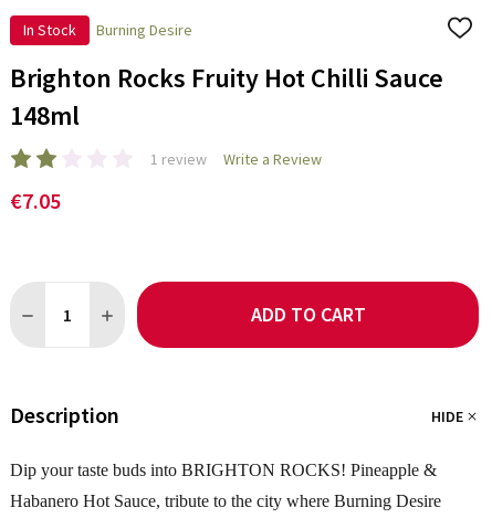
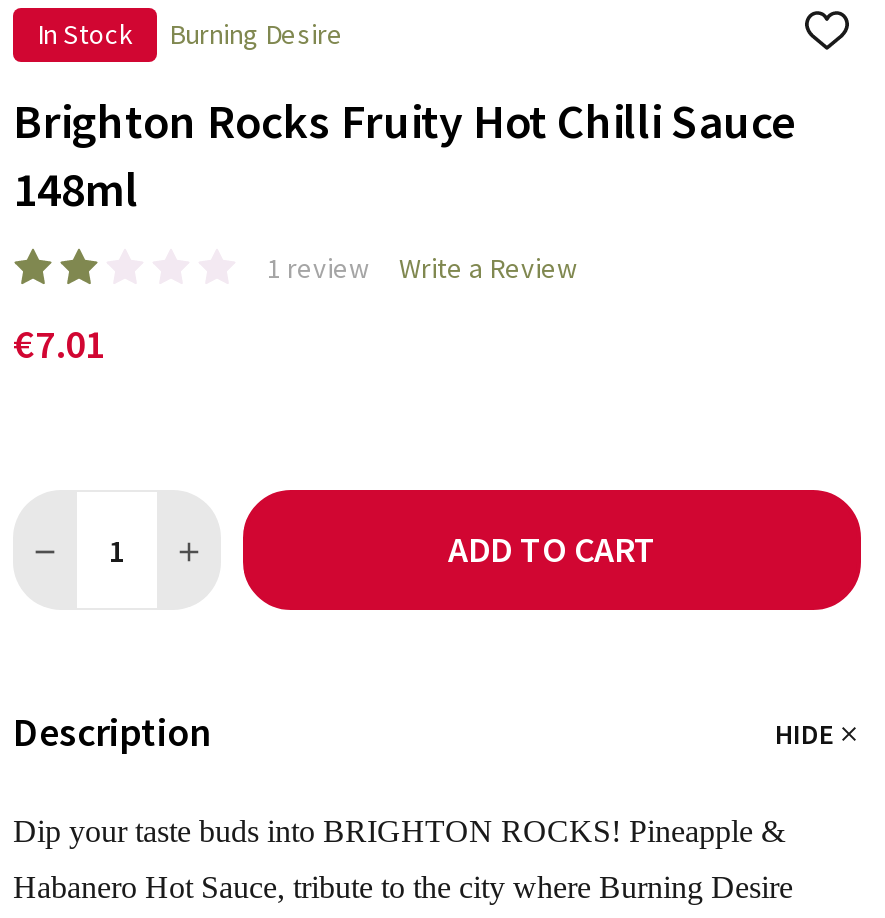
[10,186,61,214] €7.05 -> [13,317,105,367] €7.01

